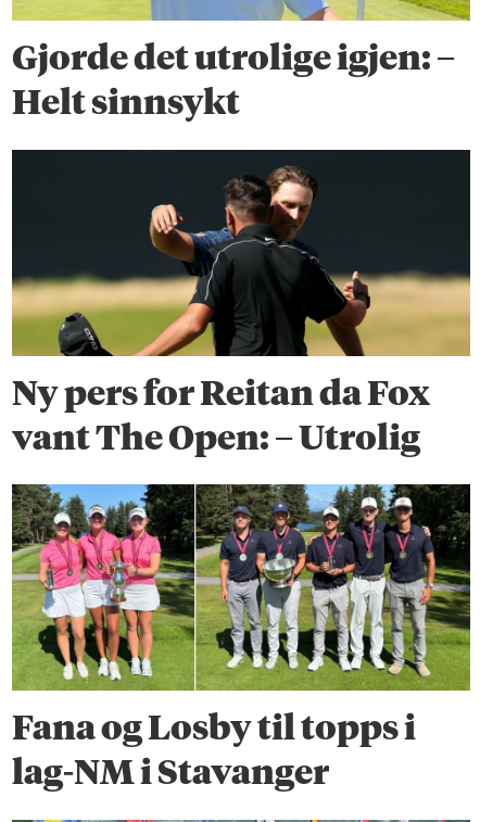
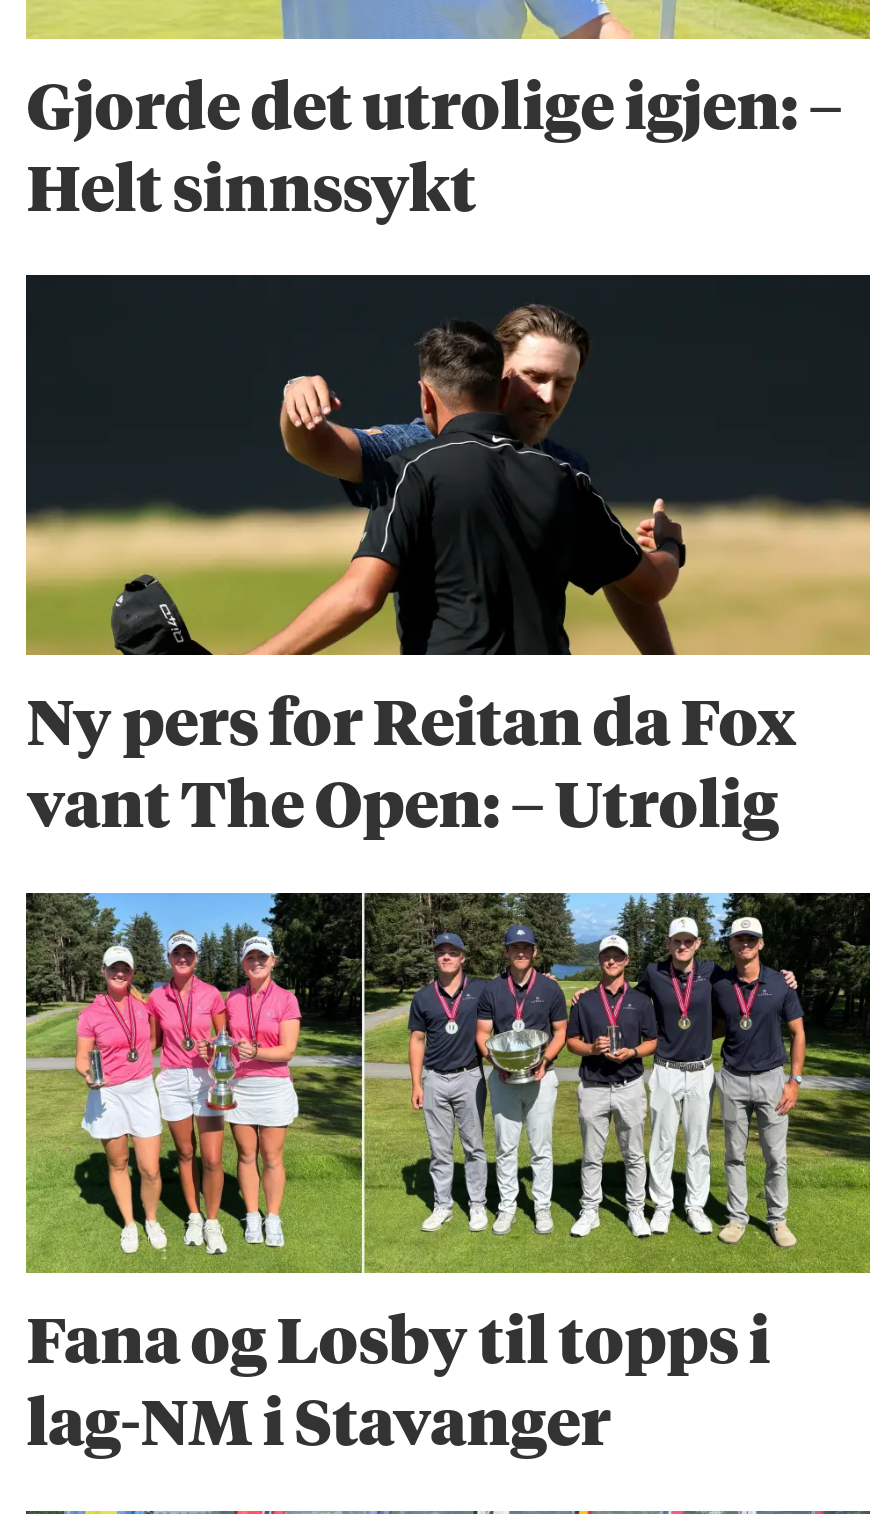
[12,82,240,123] Helt sinnsykt -> [26,150,476,226] Helt sinnssykt

